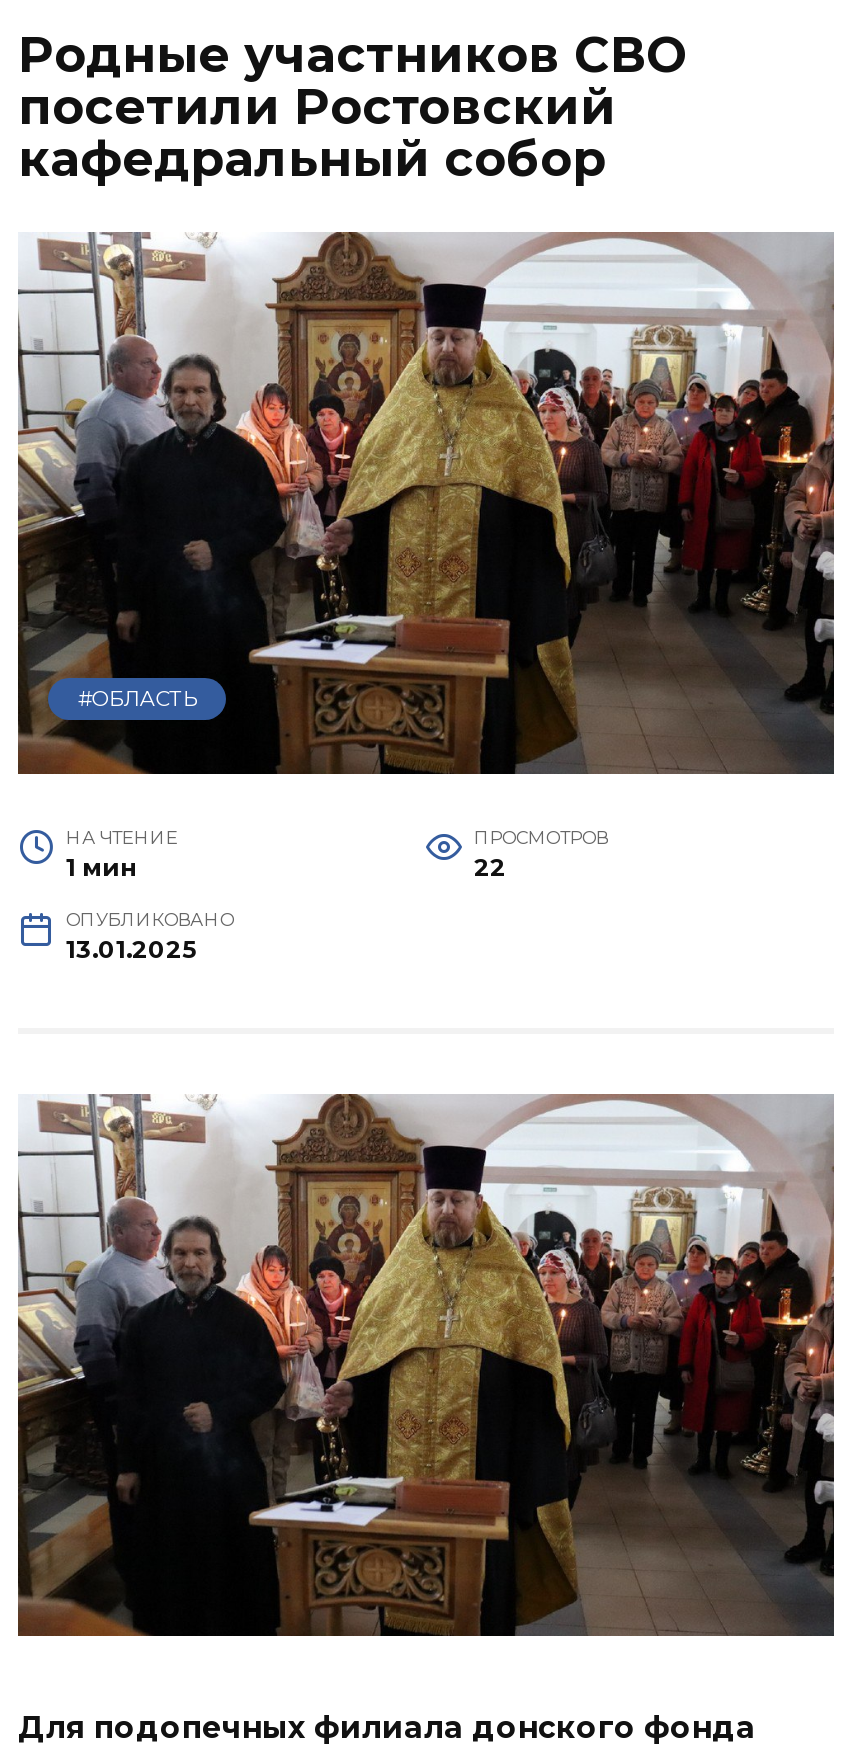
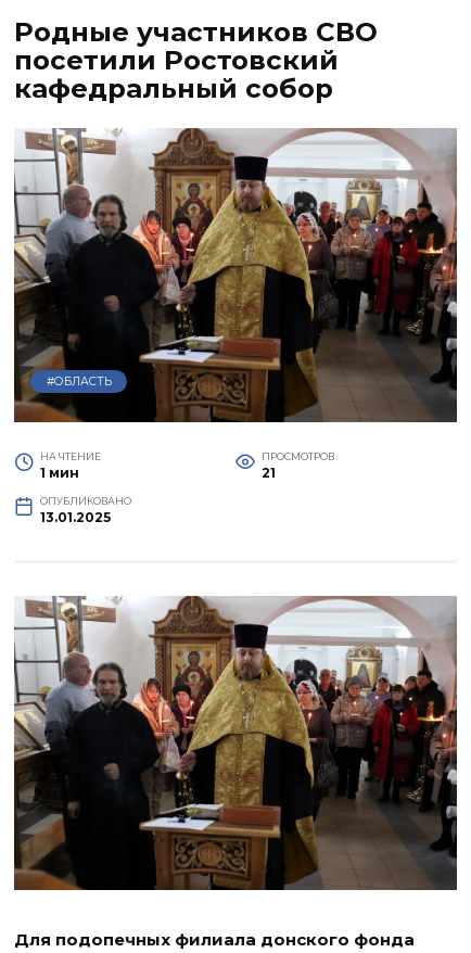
[474,853,506,883] 22 -> [262,465,276,481] 21

